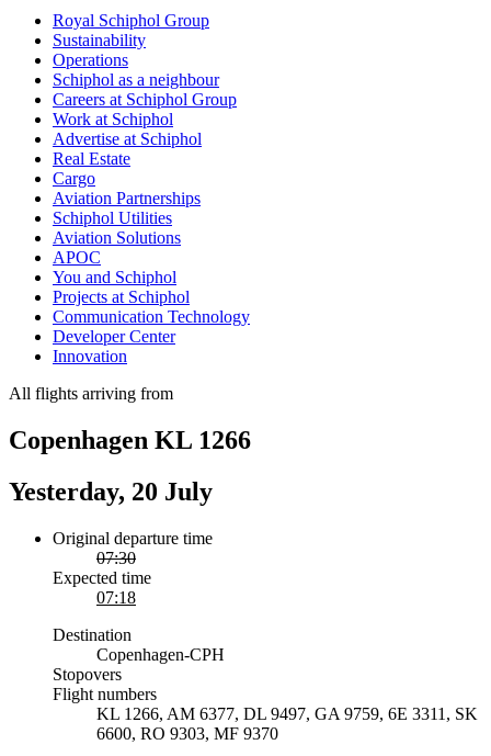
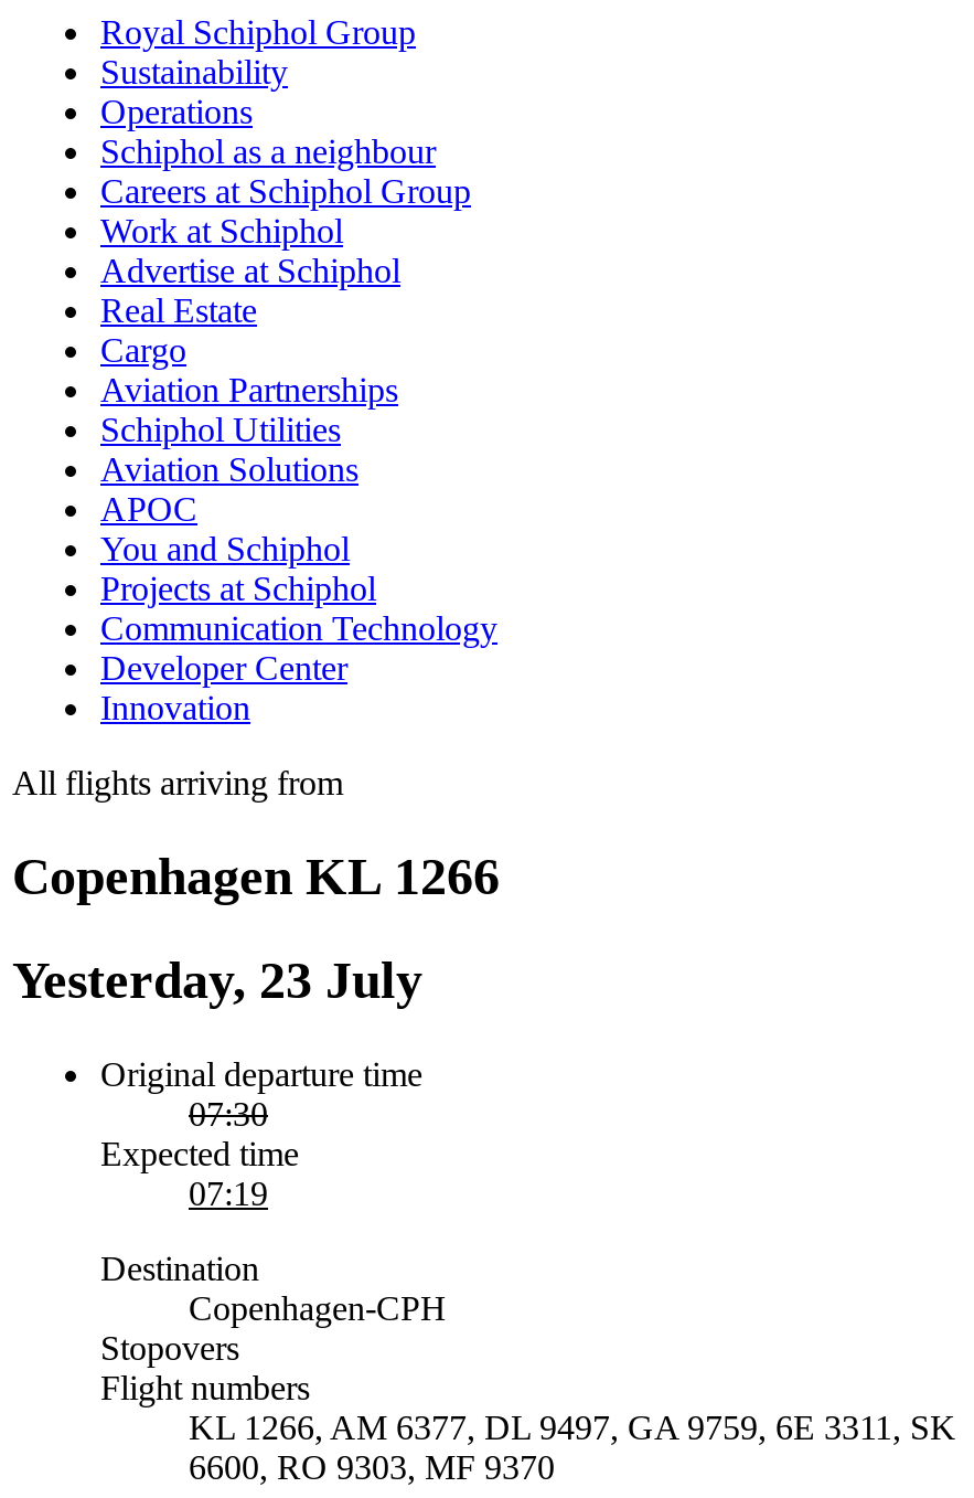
[9,477,213,506] Yesterday, 20 July -> [12,951,422,1009] Yesterday, 23 July
[96,588,136,606] 07:18 -> [189,1174,268,1211] 07:19

